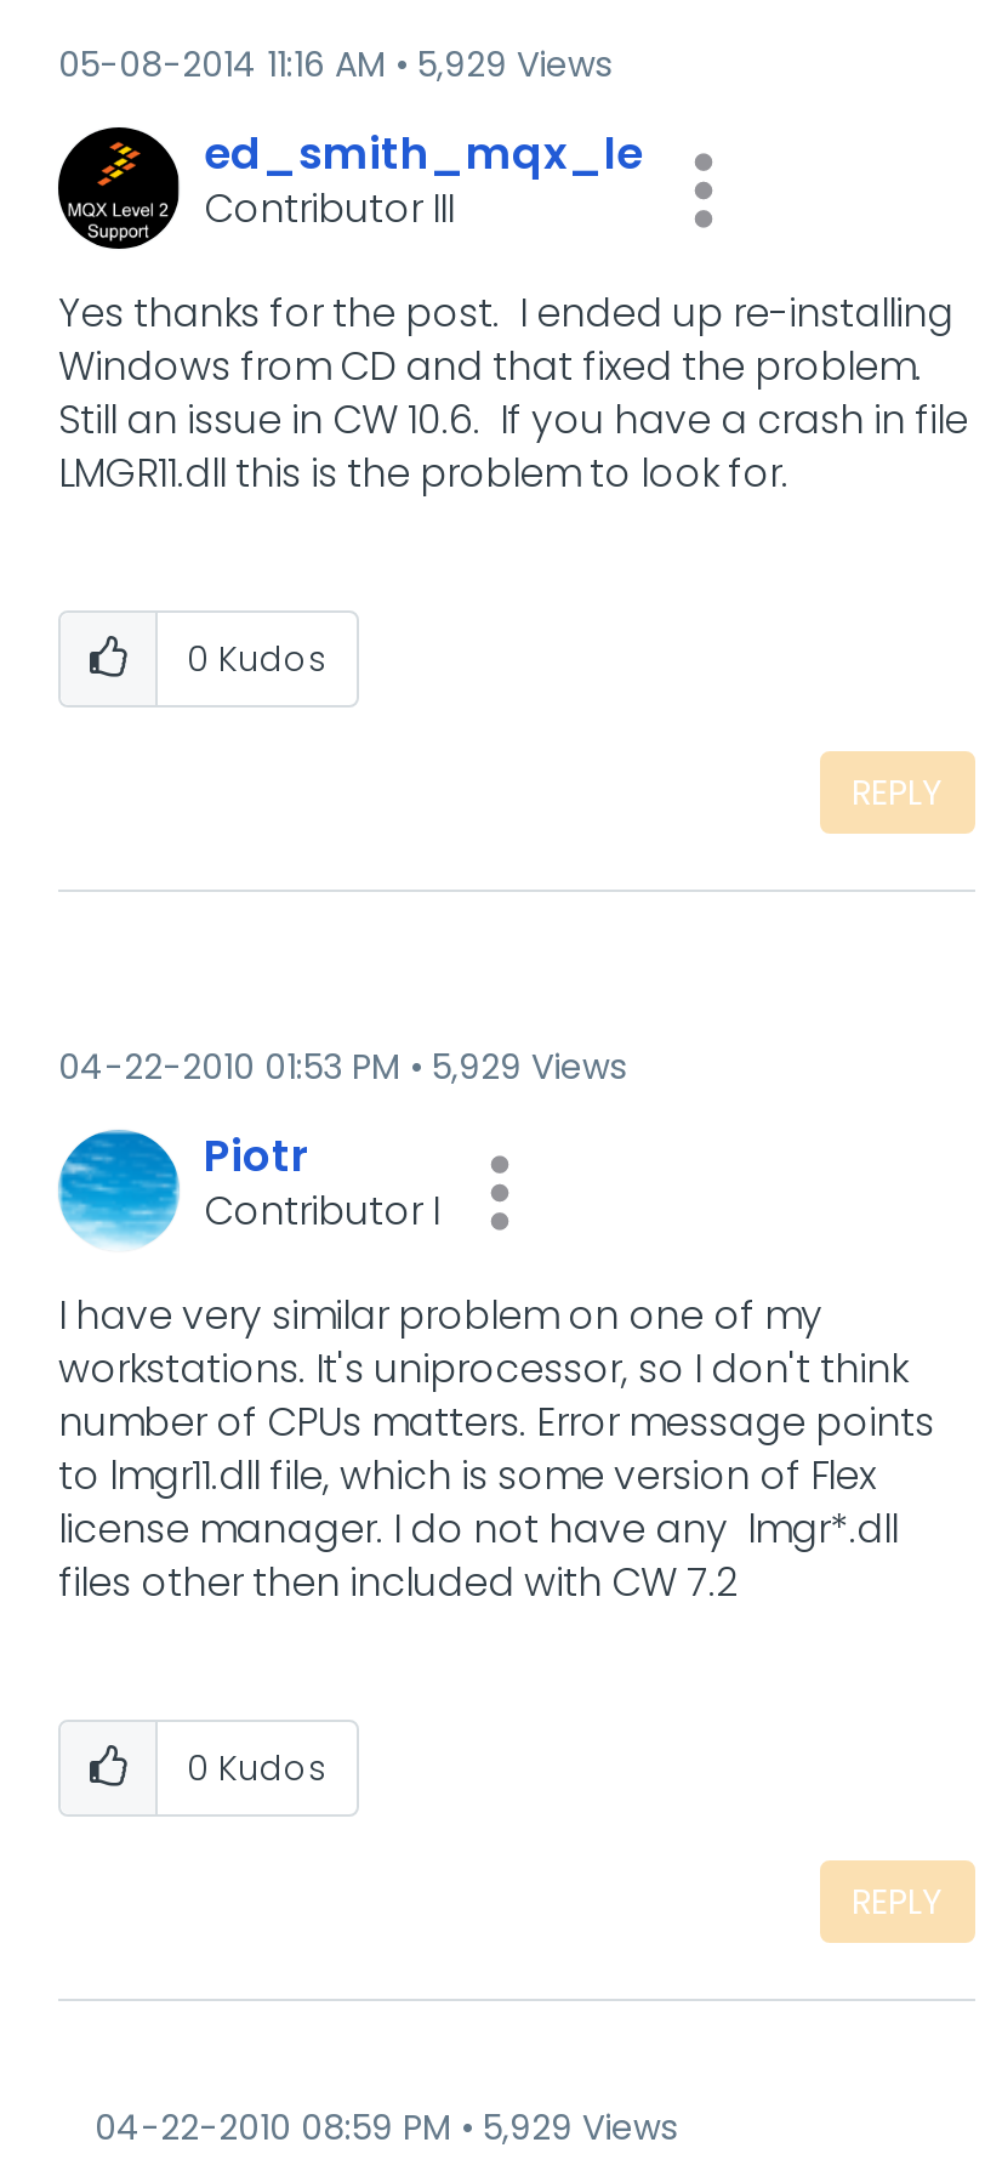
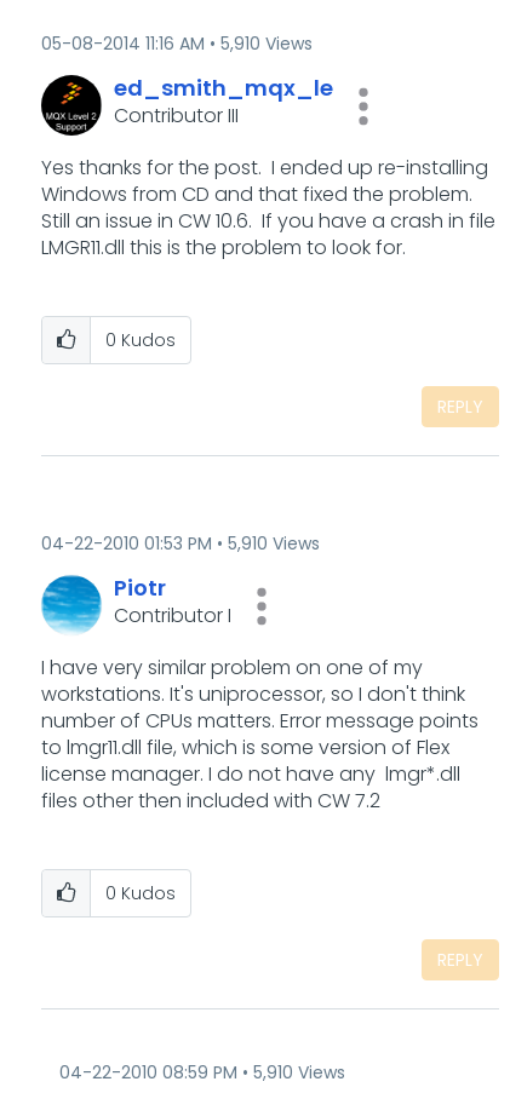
[58,39,611,87] 05-08-2014 11:16 AM 5,929 Views -> [41,31,313,55] 05-08-2014 11:16 AM 5,910 Views
[58,1041,626,1090] 04-22-2010 01:53 PM 5,929 Views -> [41,531,320,555] 04-22-2010 01:53 PM 5,910 Views
[95,2102,677,2150] 04-22-2010 08:59 PM 5,929 Views -> [59,1060,345,1084] 04-22-2010 08:59 PM 5,910 Views

